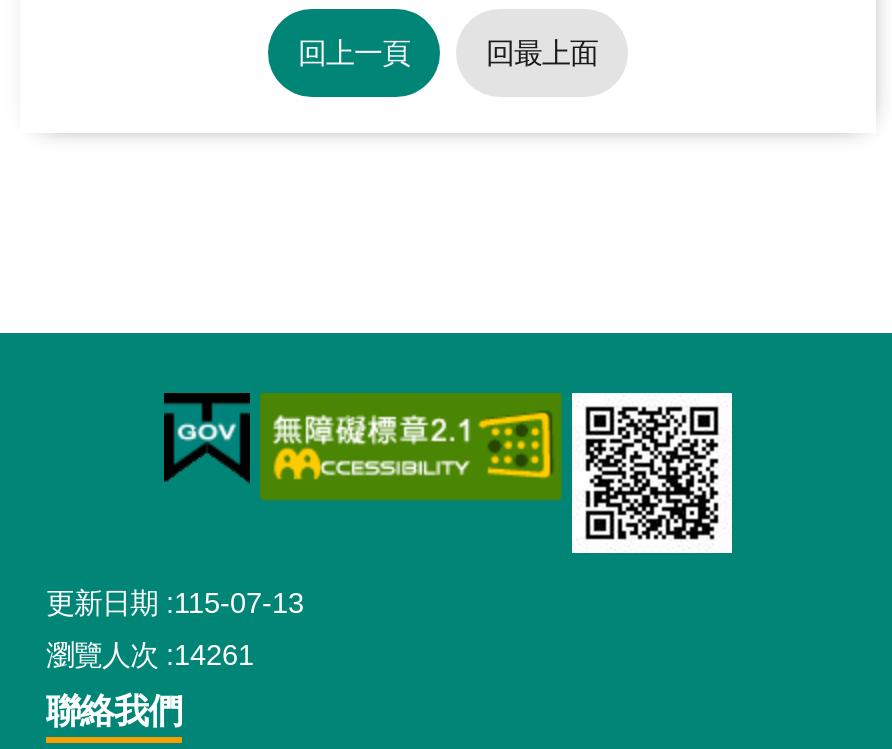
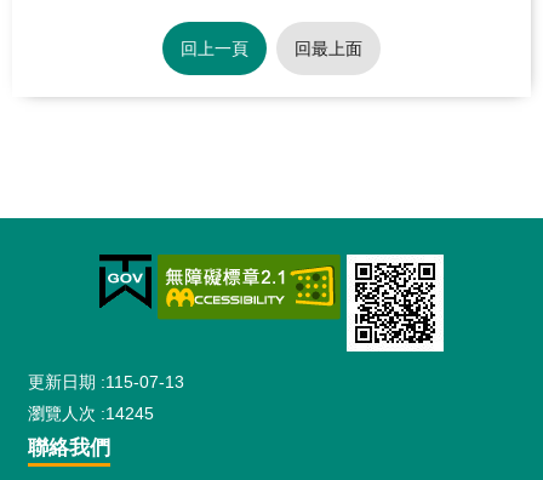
[46,639,254,671] 瀏覽人次 14261 -> [28,404,154,423] 瀏覽人次 14245

